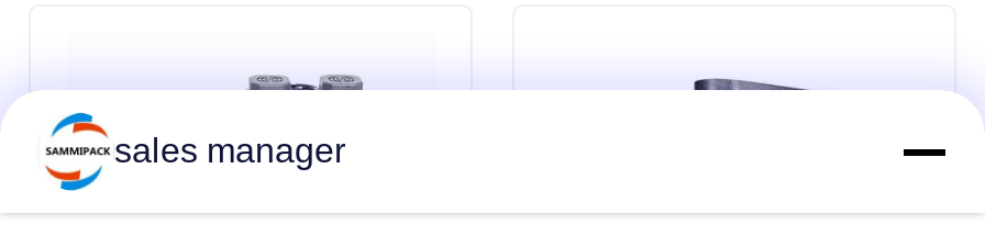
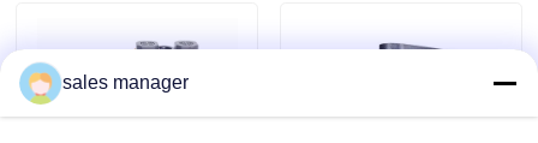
[35,110,108,193] [image] -> [18,61,59,106] [image]

